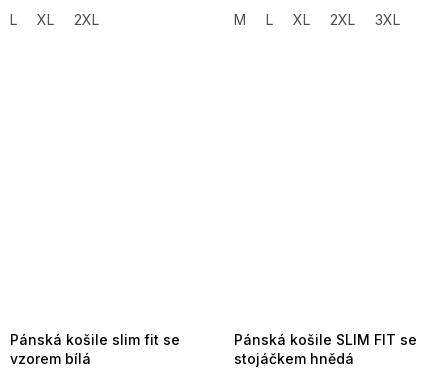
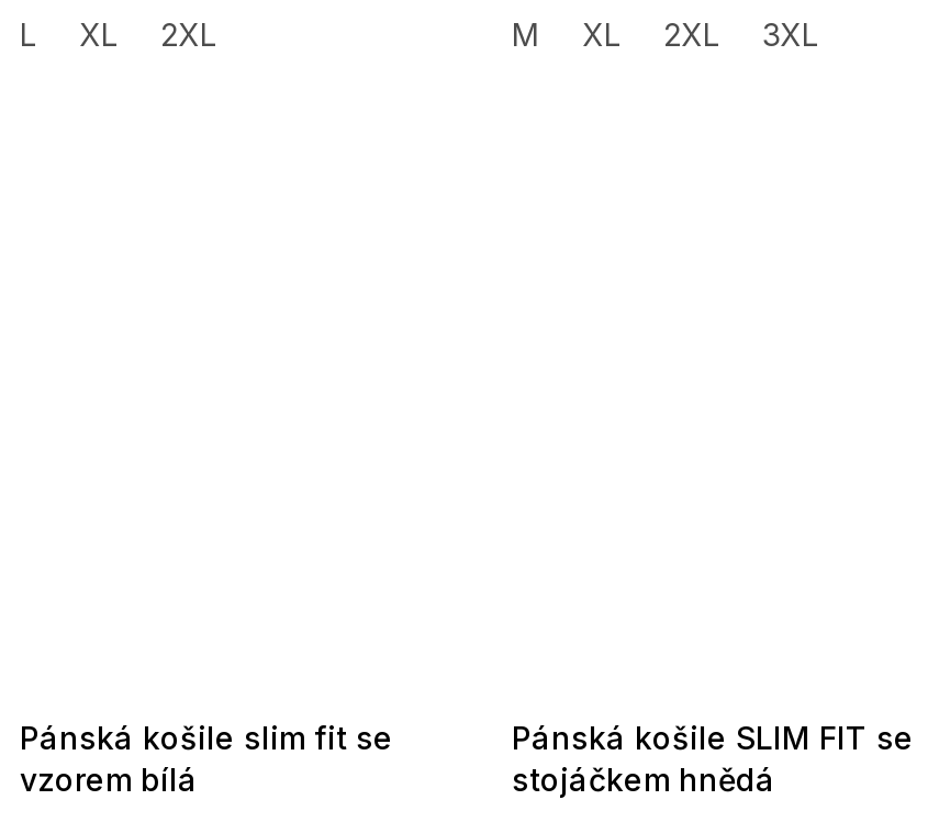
[266,10,273,27] L -> none

